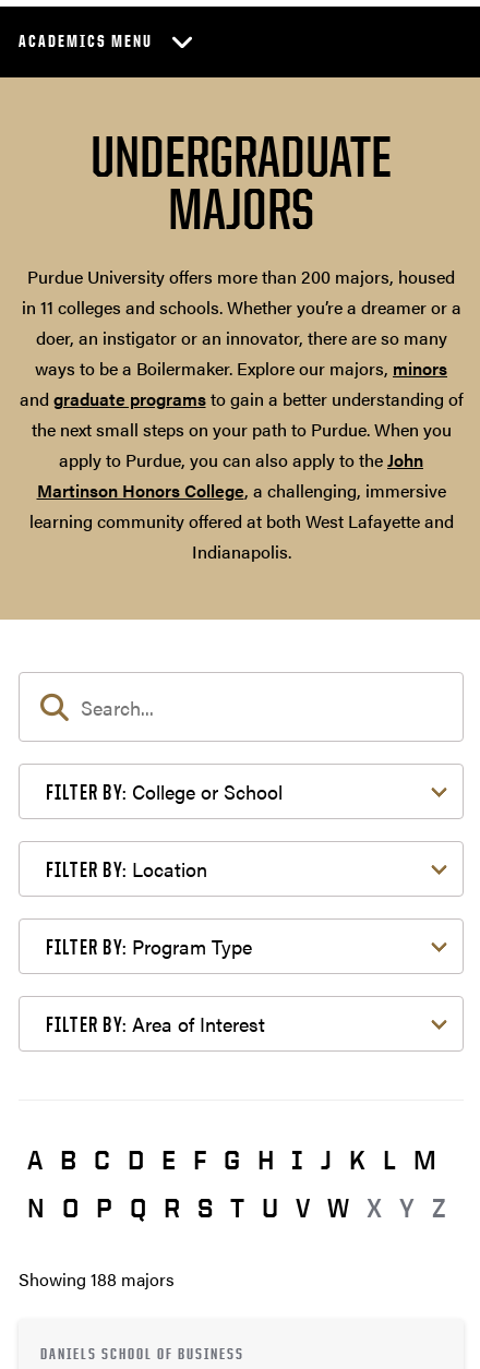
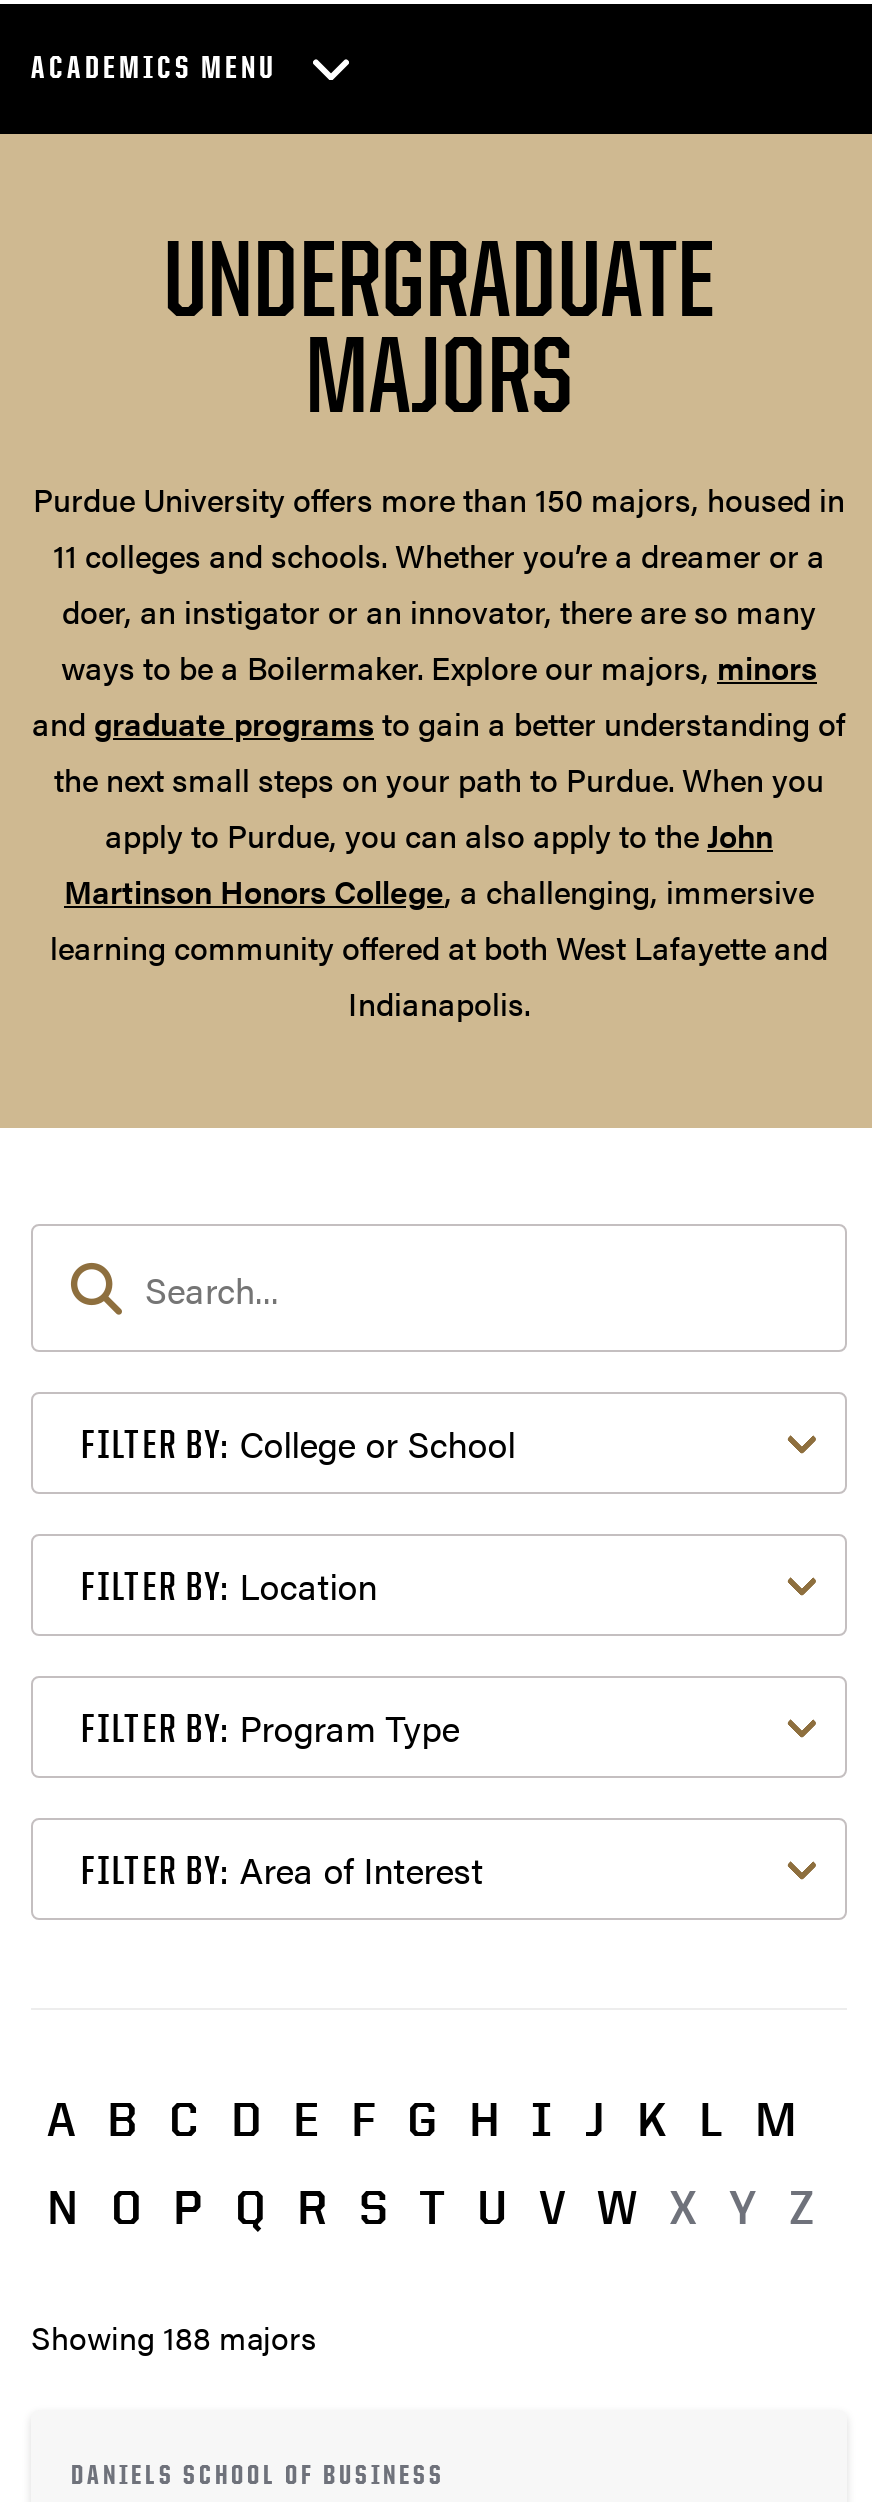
[21,264,461,320] Purdue University offers more than 200 majors, housed | in 11 colleges and schools. Whether you’re a dreamer or a -> [33,476,845,578] Purdue University offers more than 150 majors, housed in | 11 colleges and schools. Whether you’re a dreamer or a

